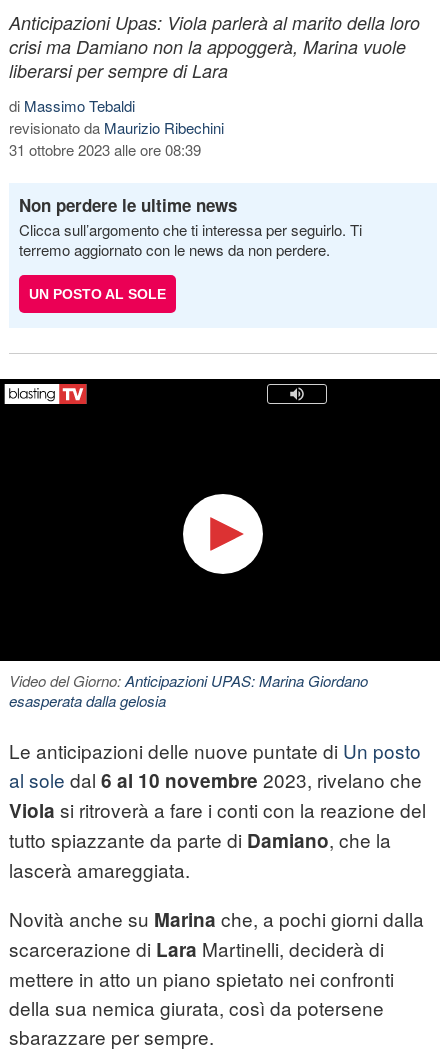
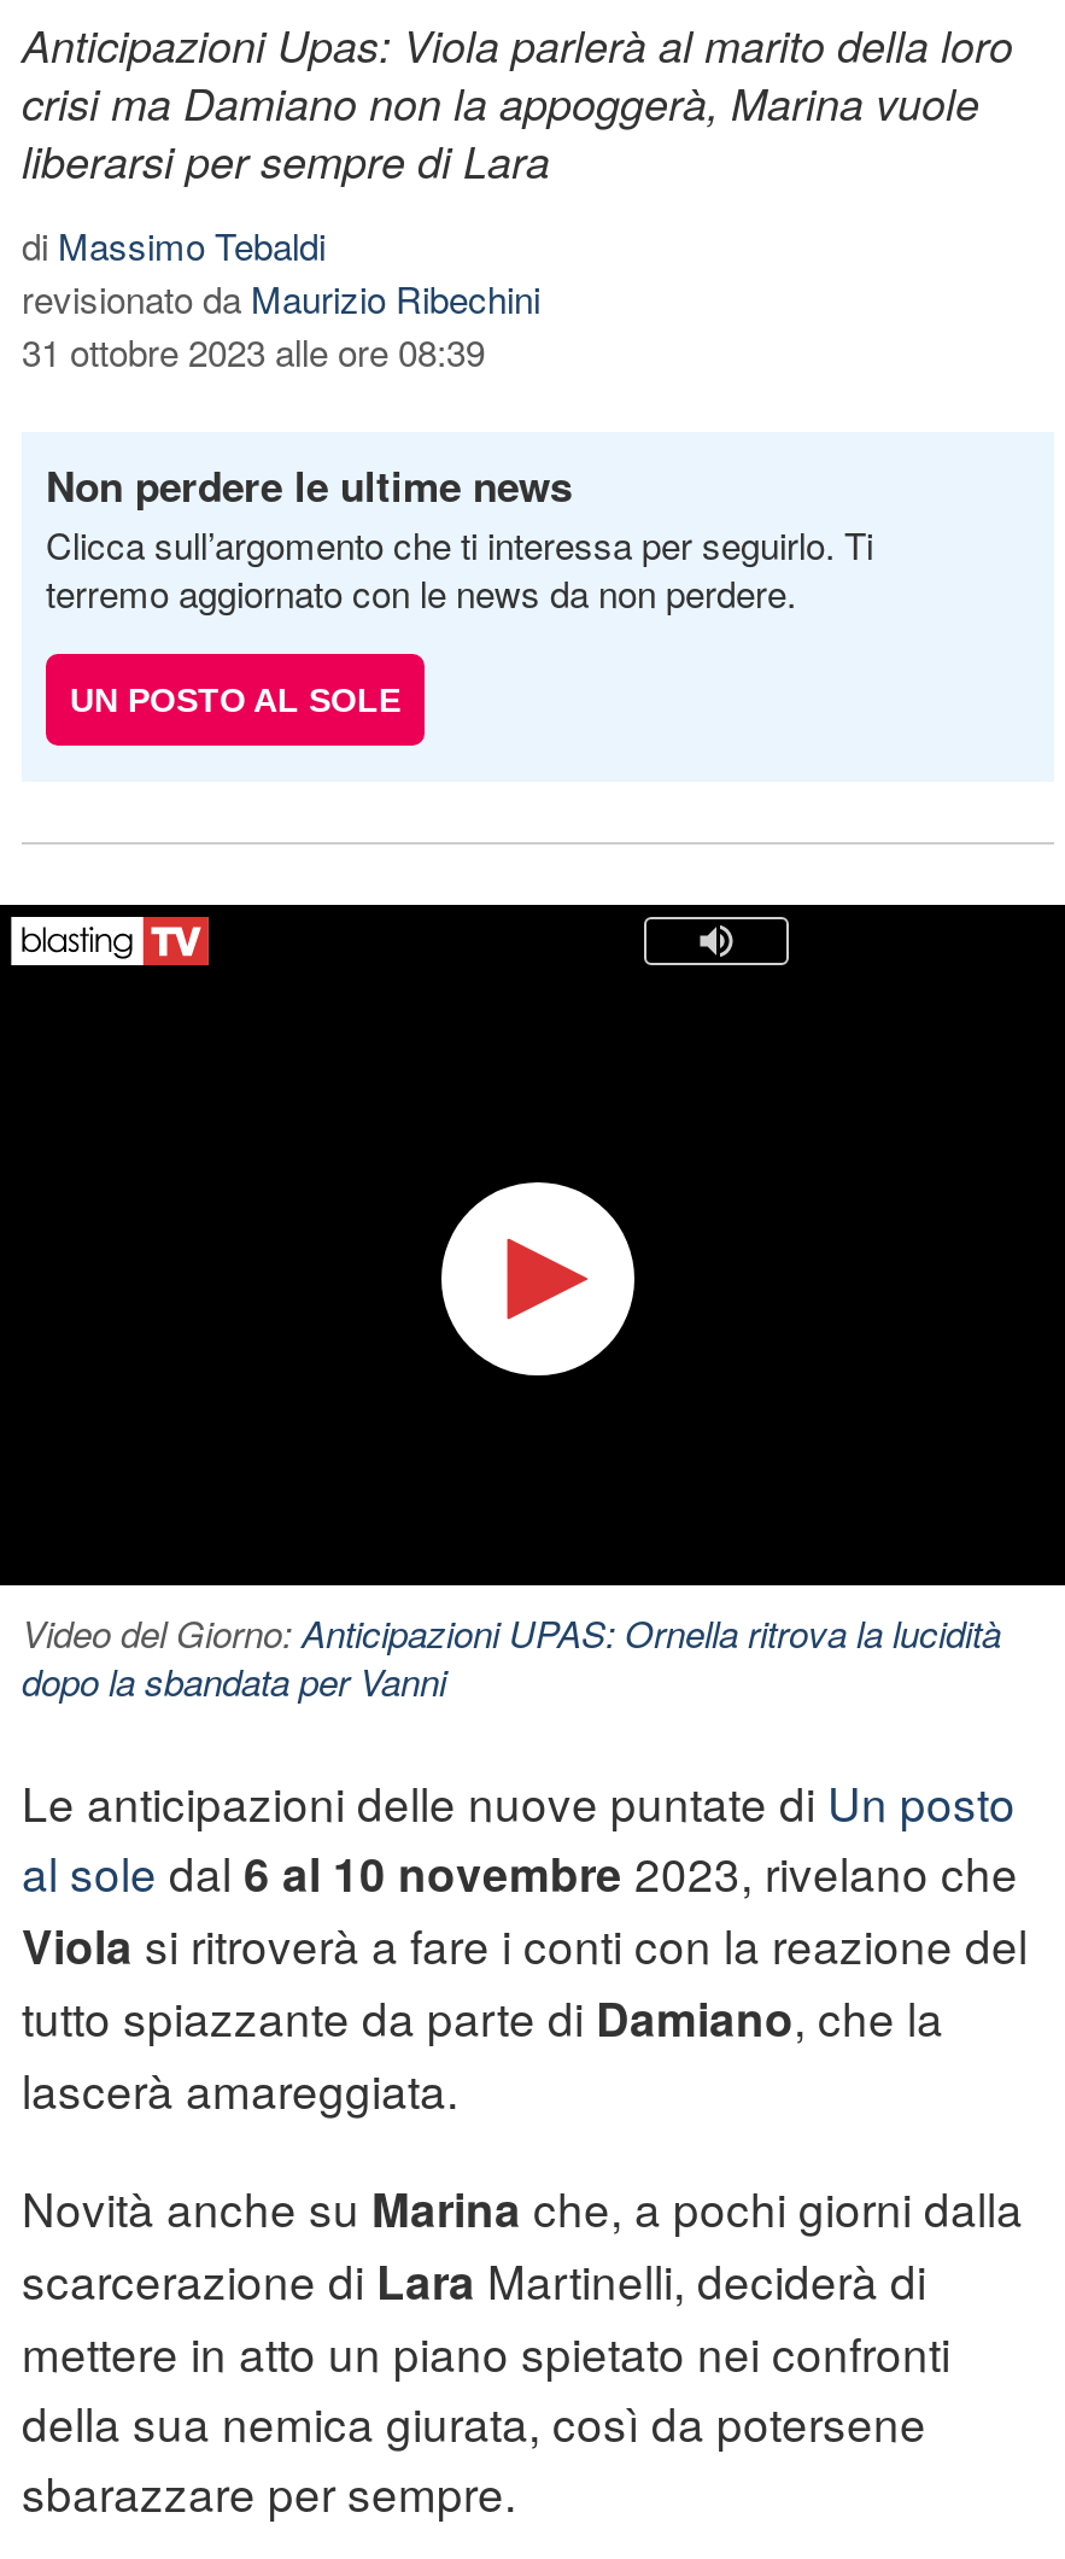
[9,670,368,711] Video del Giorno: Anticipazioni UPAS: Marina Giordano | esasperata dalla gelosia -> [22,1608,1001,1707] Video del Giorno: Anticipazioni UPAS: Ornella ritrova la lucidità | dopo la sbandata per Vanni

